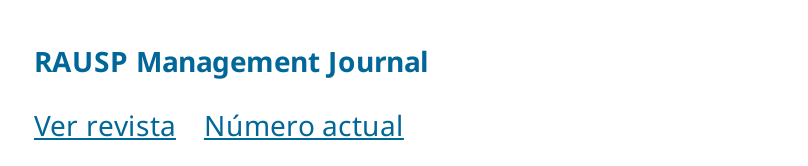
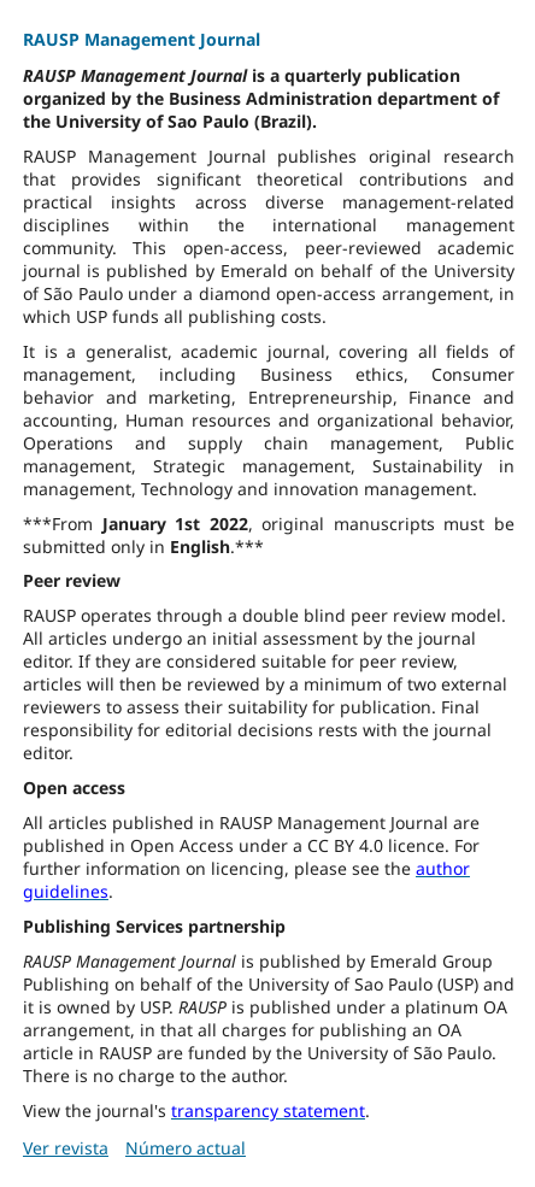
none -> [23,63,515,1122] RAUSP Management Journal is a quarterly publication | organized by the Business Administration department of | the University of Sao Paulo (Brazil). | RAUSP Management Journal publishes original research | that provides significant theoretical contributions and | practical insights across diverse management-related | disciplines within the international management | community. This open-access, peer-reviewed academic | journal is published by Emerald on behalf of the University | of São Paulo under a diamond open-access arrangement, in | which USP funds all publishing costs. | It is a generalist, academic journal, covering all fields of | management, including Business ethics, Consumer | behavior and marketing, Entrepreneurship, Finance and | accounting, Human resources and organizational behavior, | Operations and supply chain management, Public | management, Strategic management, Sustainability in | management, Technology and innovation management. | ***From January 1st 2022, original manuscripts must be | submitted only in English.*** | Peer review | RAUSP operates through a double blind peer review model. | All articles undergo an initial assessment by the journal | editor. If they are considered suitable for peer review, | articles will then be reviewed by a minimum of two external | reviewers to assess their suitability for publication. Final | responsibility for editorial decisions rests with the journal | editor. | Open access | All articles published in RAUSP Management Journal are | published in Open Access under a CC BY 4.0 licence. For | further information on licencing, please see the author | guidelines. | Publishing Services partnership | RAUSP Management Journal is published by Emerald Group | Publishing on behalf of the University of Sao Paulo (USP) and | it is owned by USP. RAUSP is published under a platinum OA | arrangement, in that all charges for publishing an OA | article in RAUSP are funded by the University of São Paulo. | There is no charge to the author. | View the journal's transparency statement.

